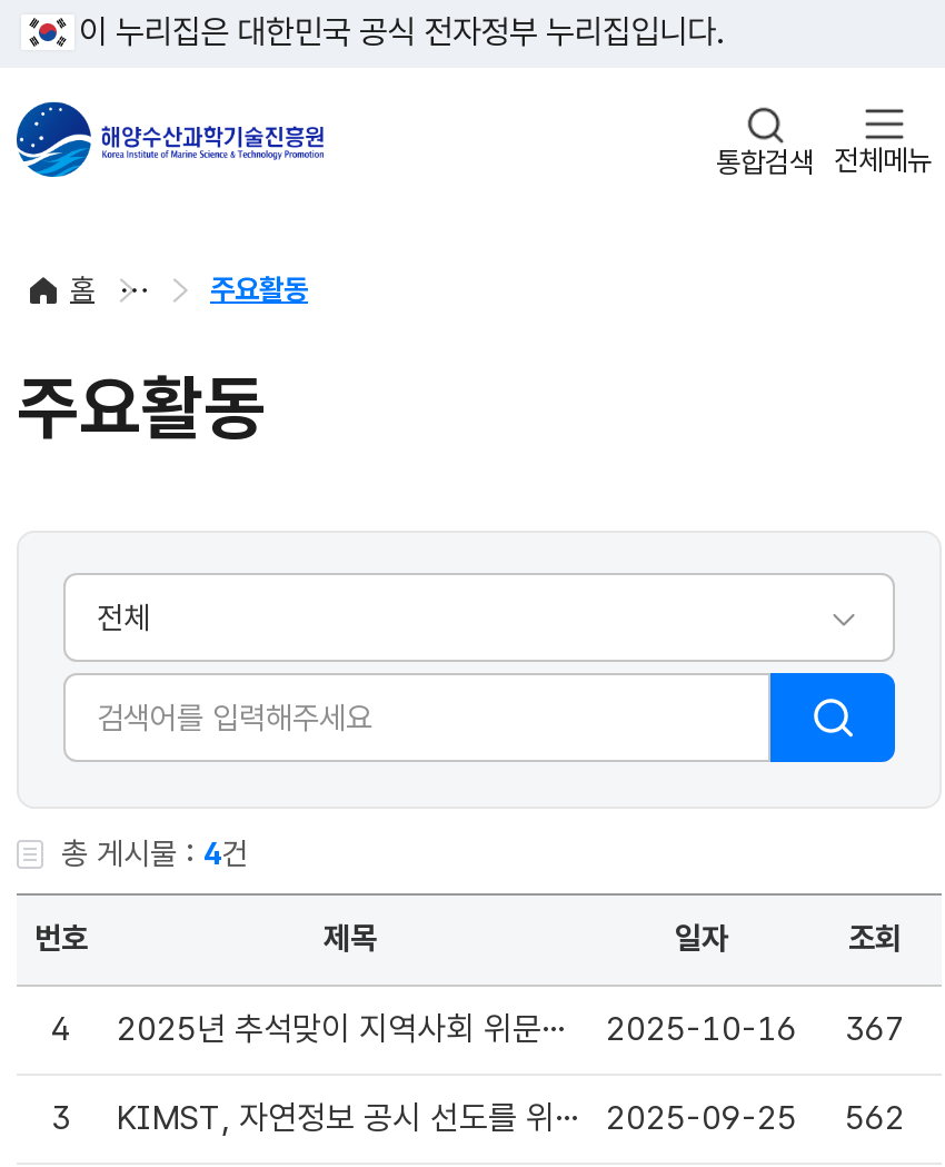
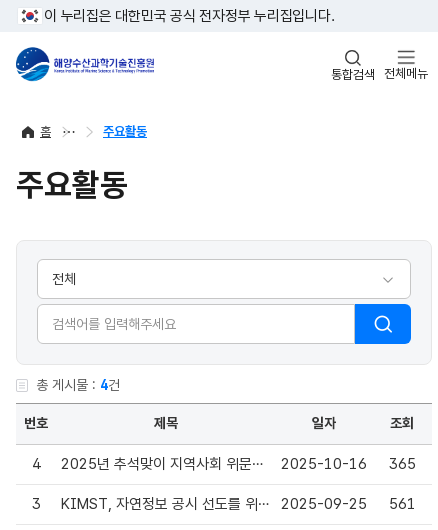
[845,1009,905,1049] 367 -> [388,455,415,473] 365
[845,1098,905,1138] 562 -> [388,495,415,513] 561

